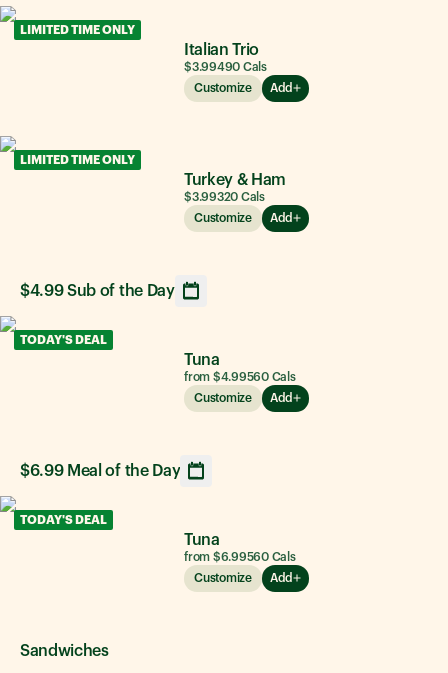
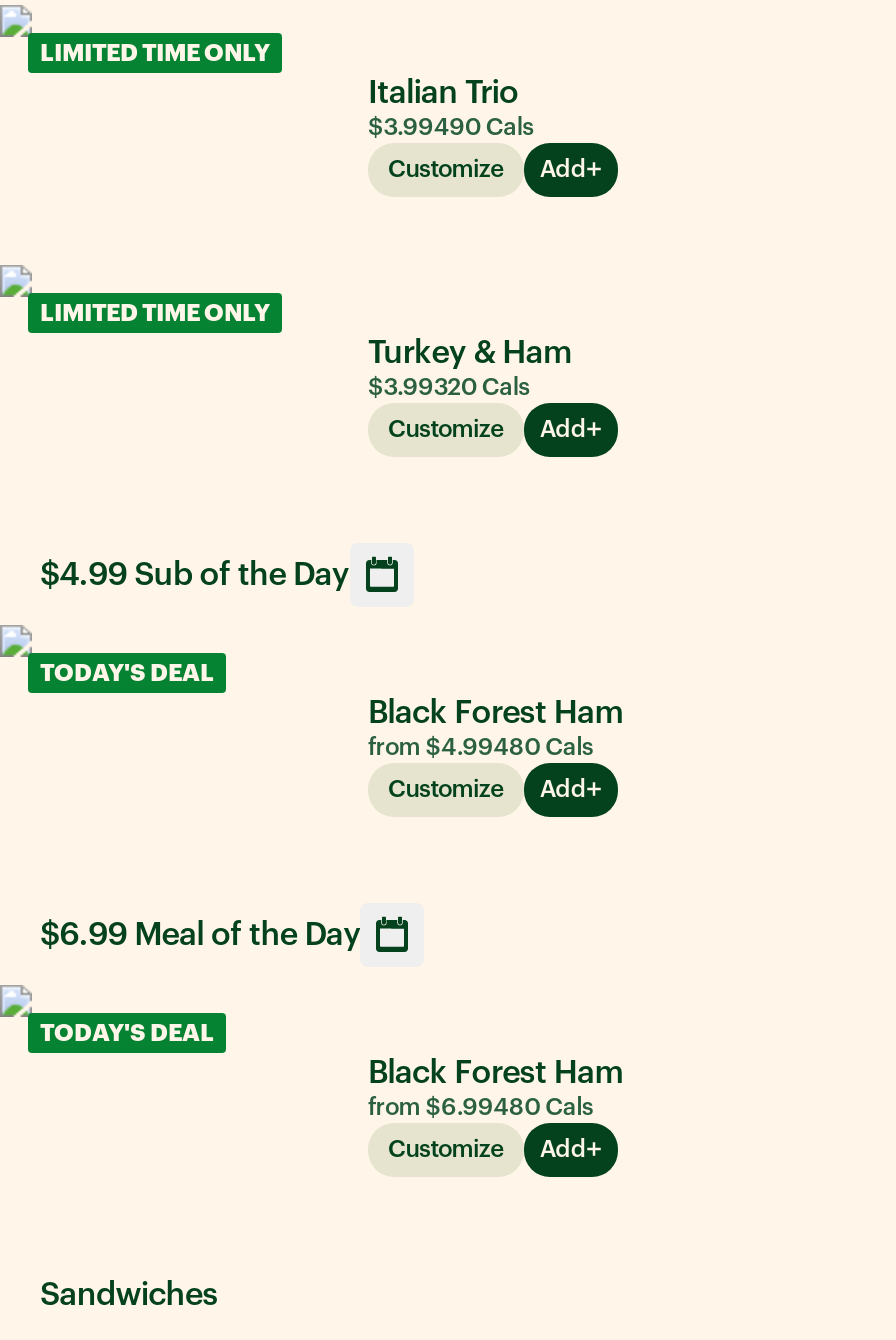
[184,351,296,382] Tuna | from $4.99560 Cals -> [368,696,624,758] Black Forest Ham | from $4.99480 Cals
[184,531,296,562] Tuna | from $6.99560 Cals -> [368,1056,624,1118] Black Forest Ham | from $6.99480 Cals

